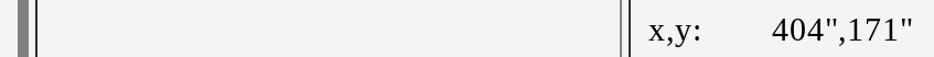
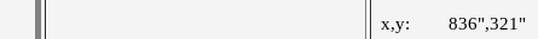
[648,12,913,47] x,y: 404",171" -> [381,14,526,33] x,y: 836",321"

